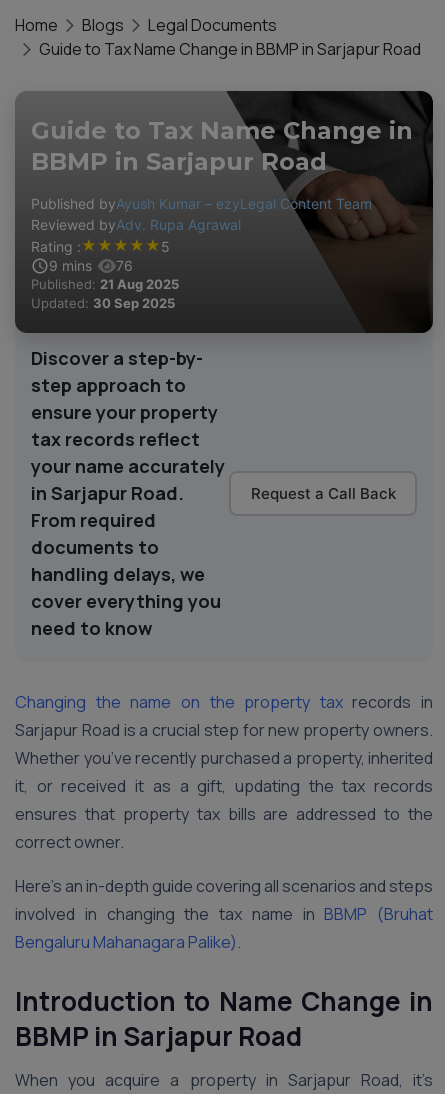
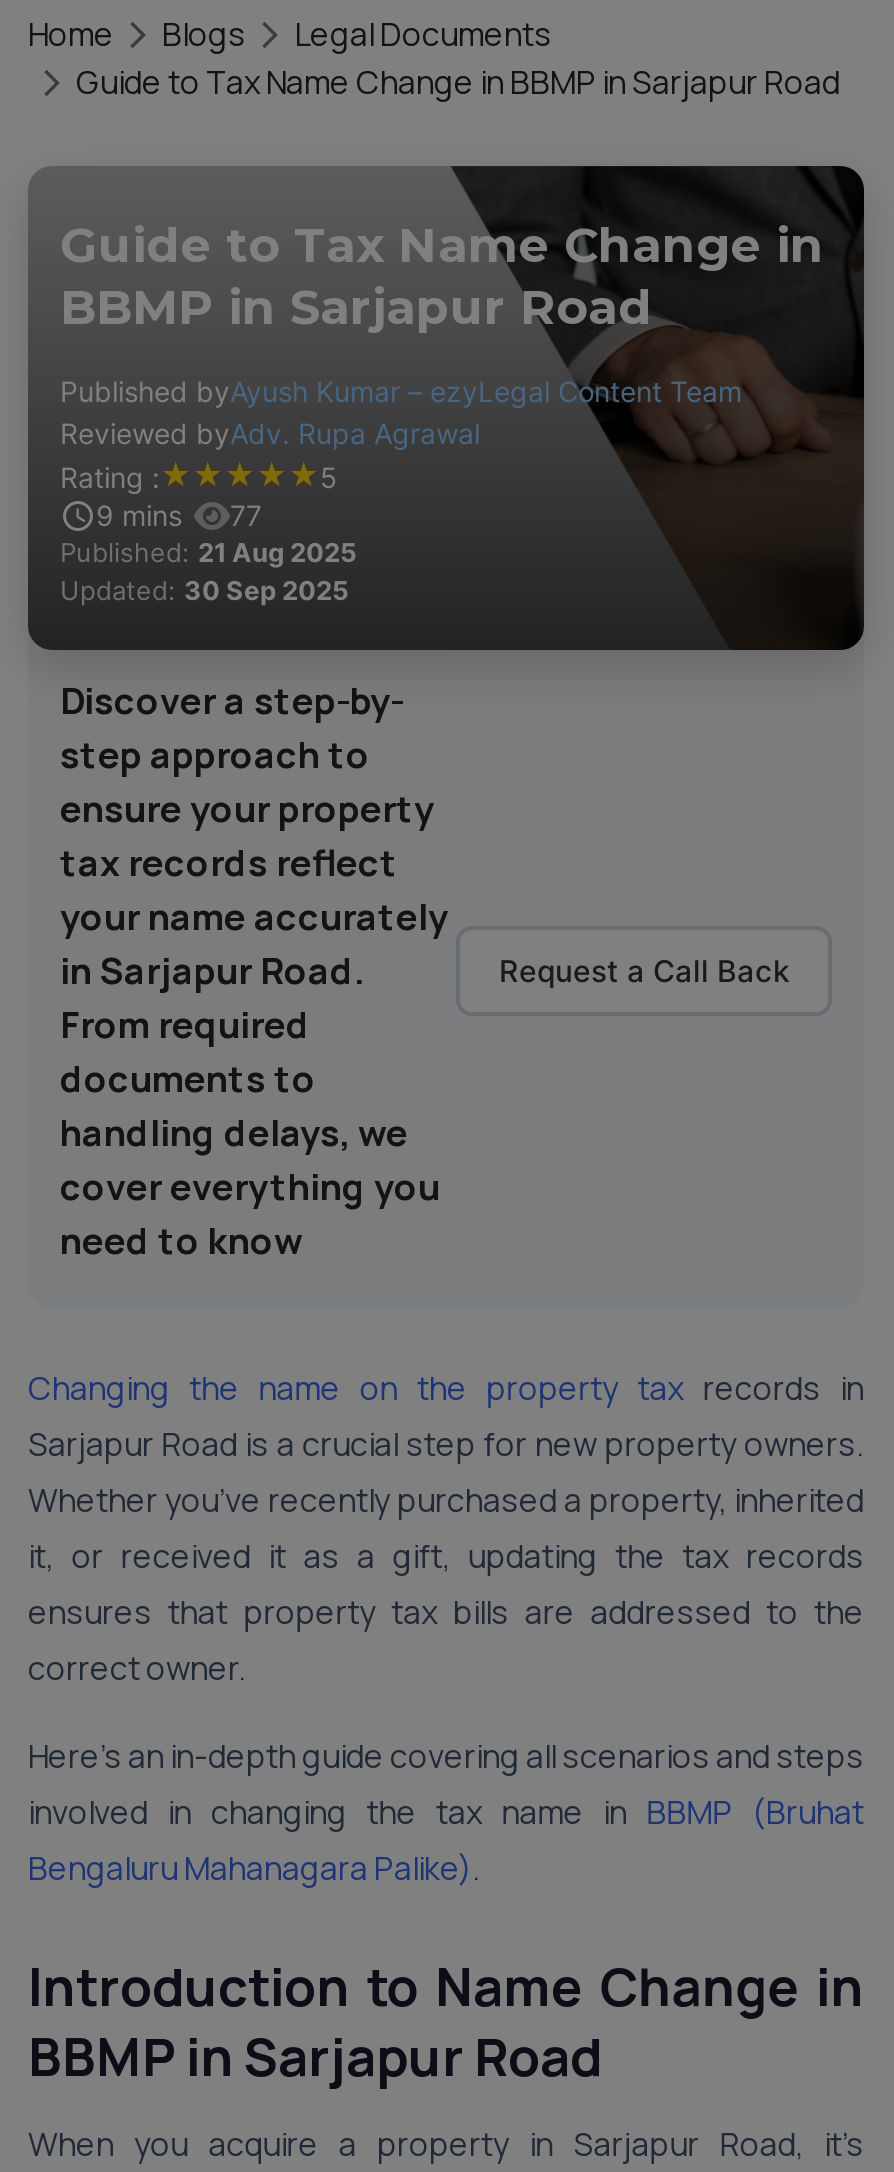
[49,257,133,274] 9 mins 76 -> [96,498,262,532] 9 mins 77

